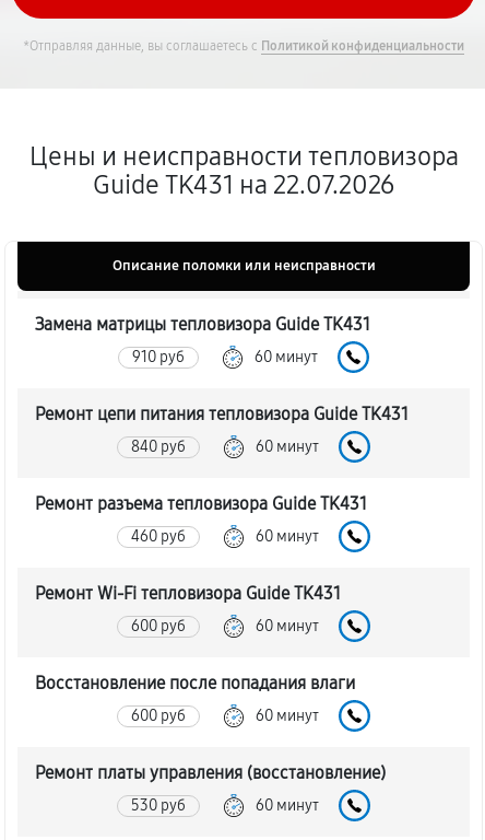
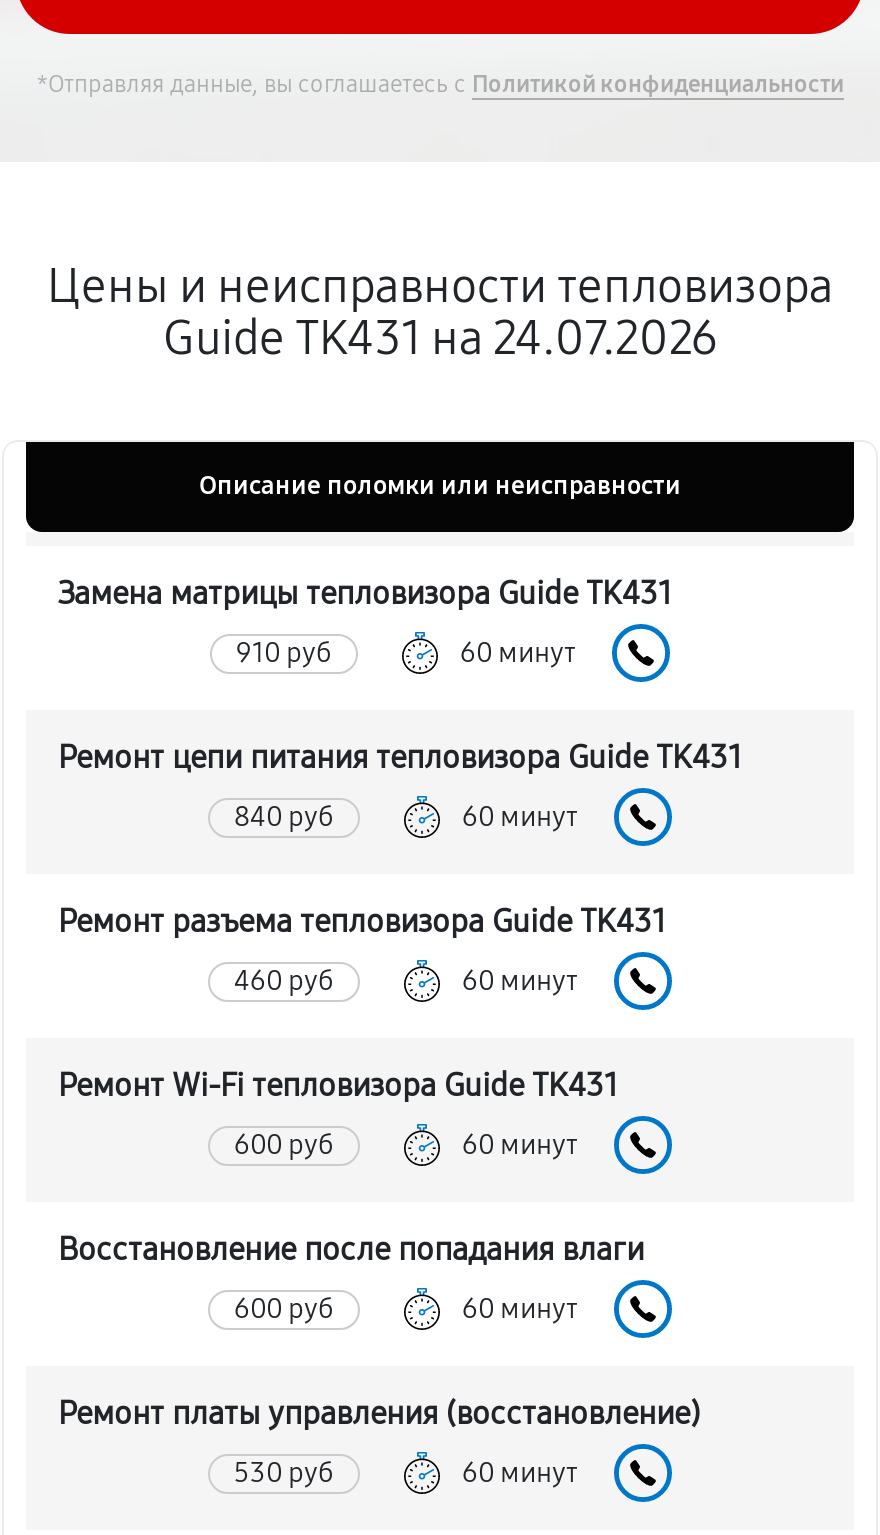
[93,170,394,200] Guide TK431 на 22.07.2026 -> [163,310,717,366] Guide TK431 на 24.07.2026

